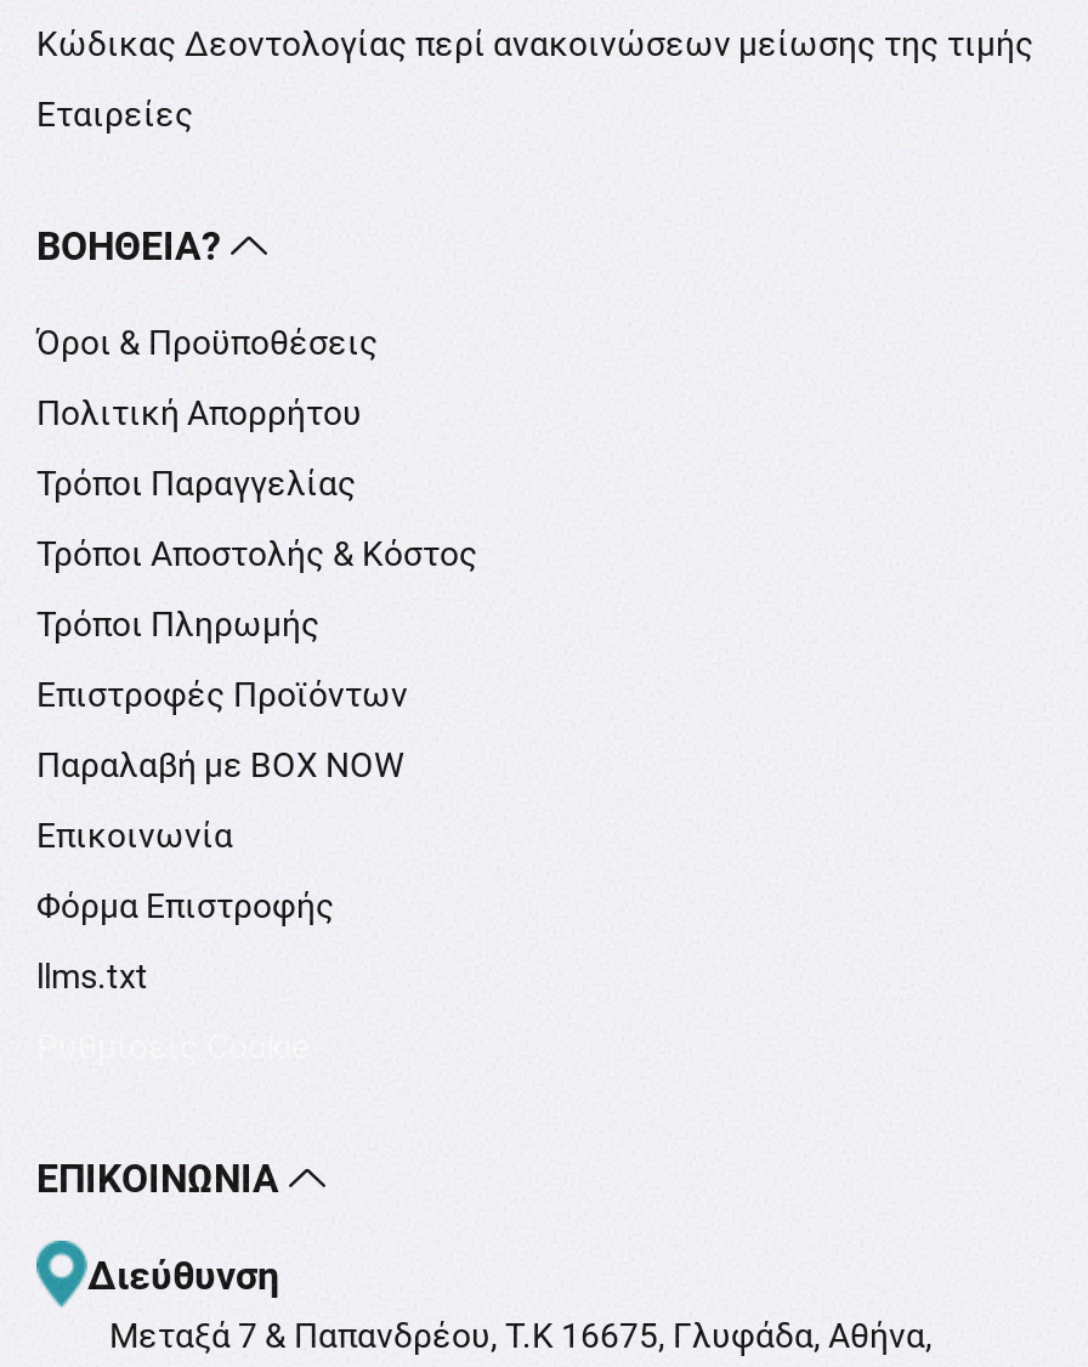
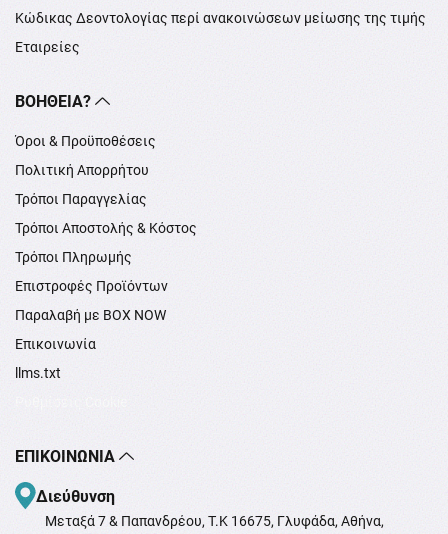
[36,887,335,926] Φόρμα Επιστροφής -> none

